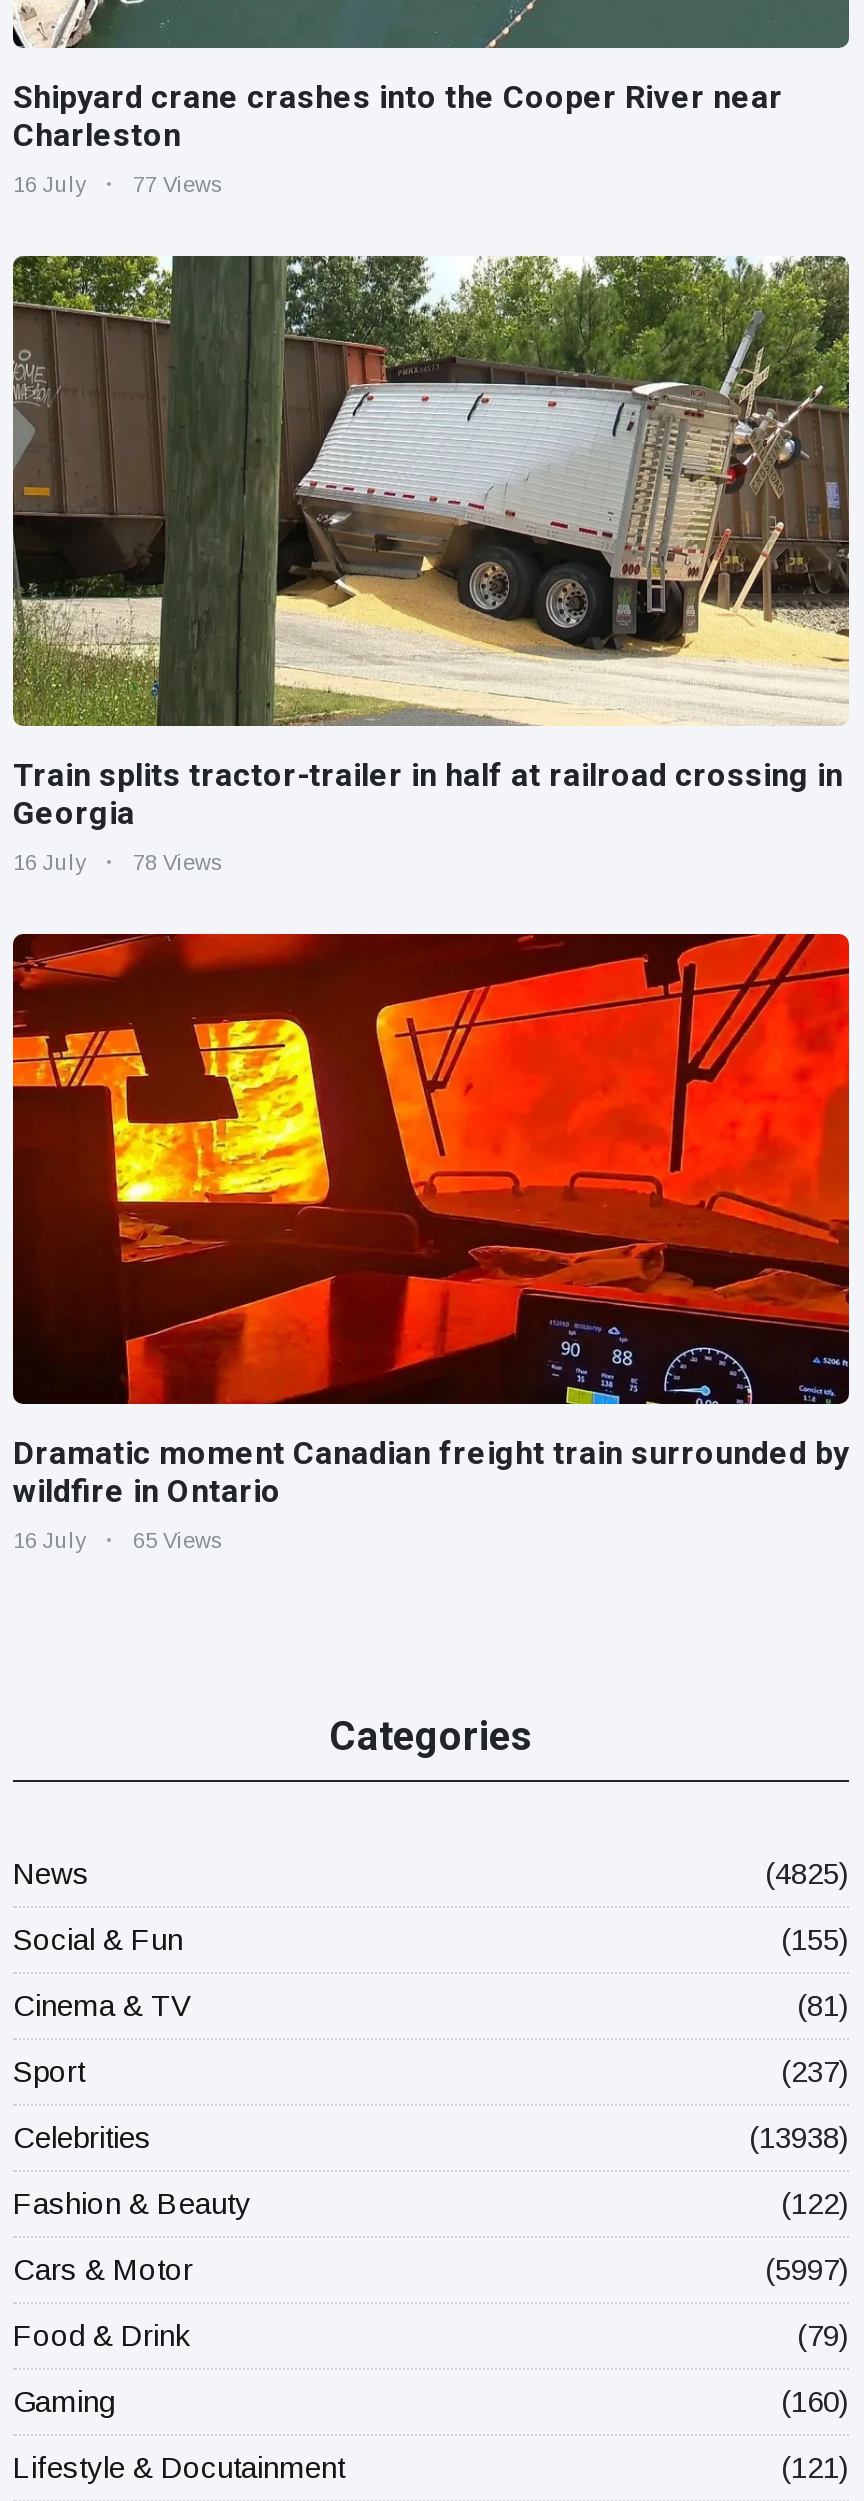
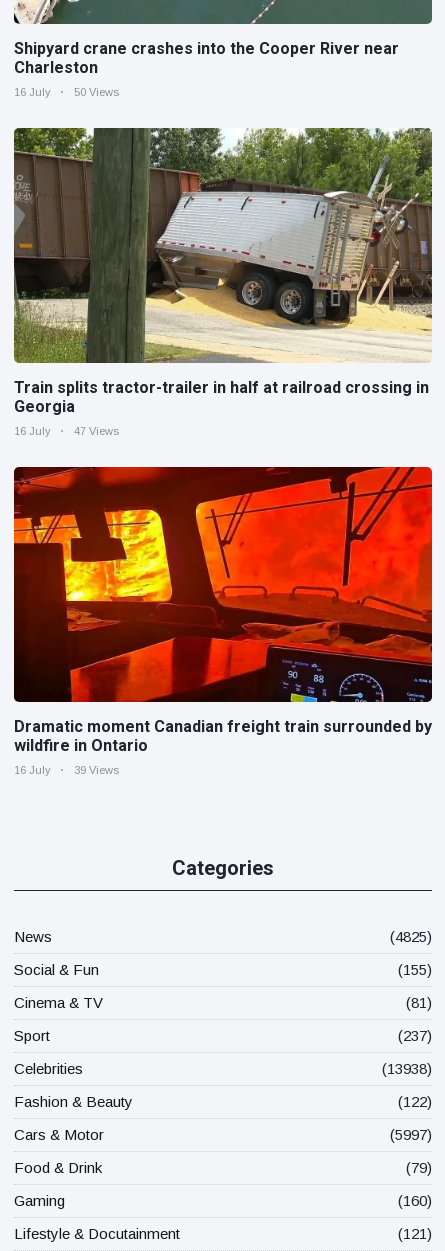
[13,171,223,195] 16 July 77 Views -> [14,86,119,98] 16 July 50 Views
[13,849,223,873] 16 July 78 Views -> [14,425,119,437] 16 July 47 Views
[13,1527,223,1551] 16 July 65 Views -> [14,764,119,776] 16 July 39 Views

